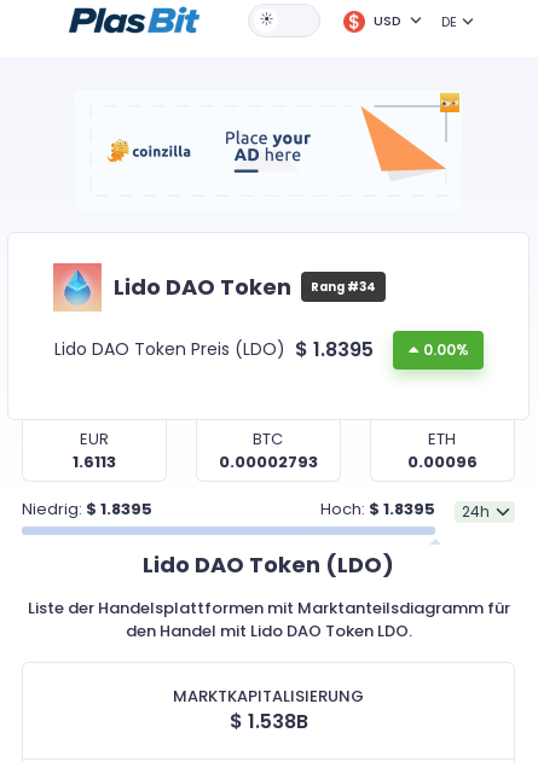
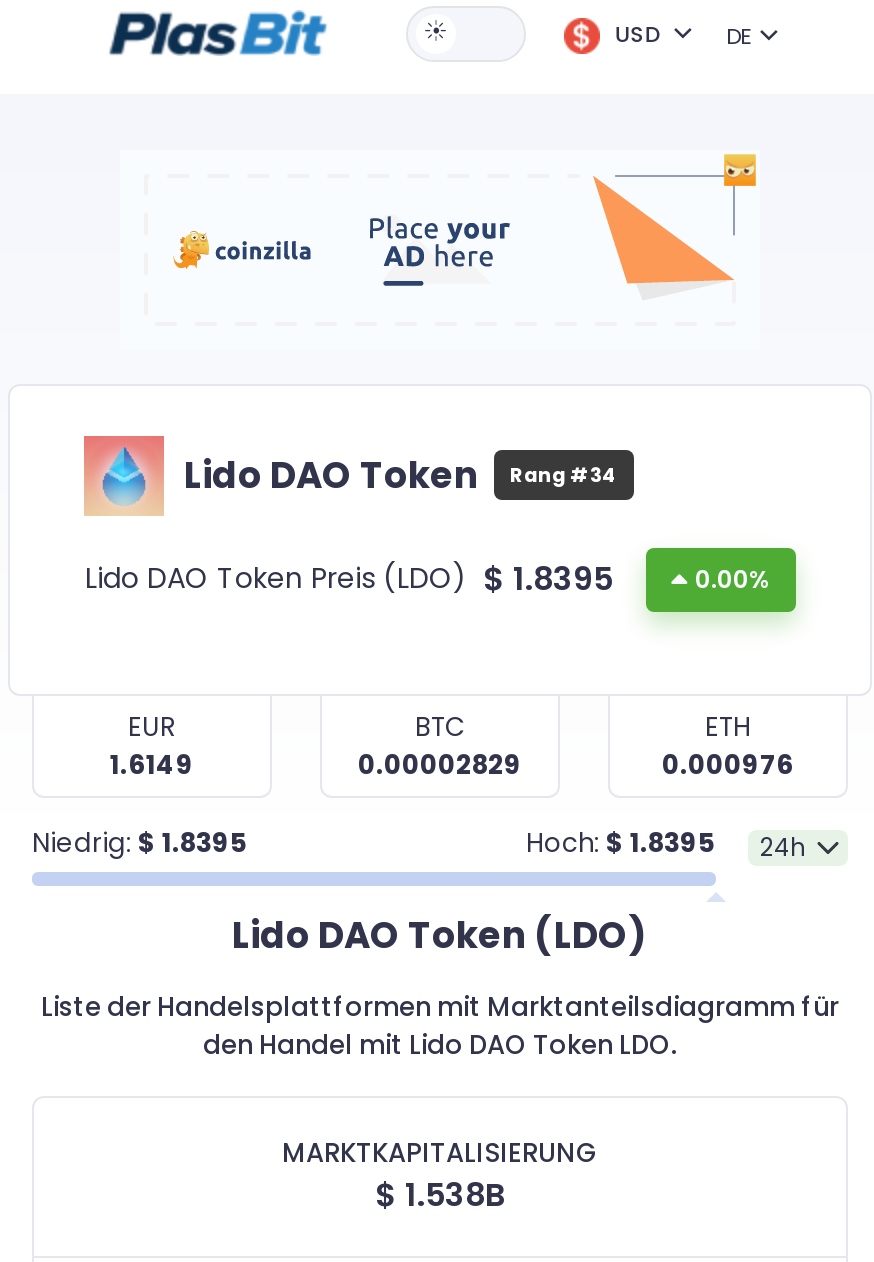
[73,450,116,473] 1.6113 -> [110,745,194,783] 1.6149
[219,450,318,473] 0.00002793 -> [358,745,522,783] 0.00002829
[407,450,478,473] 0.00096 -> [662,745,794,783] 0.000976

